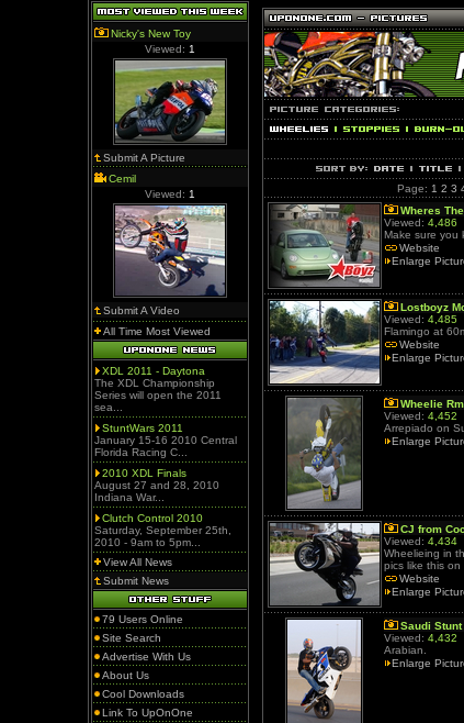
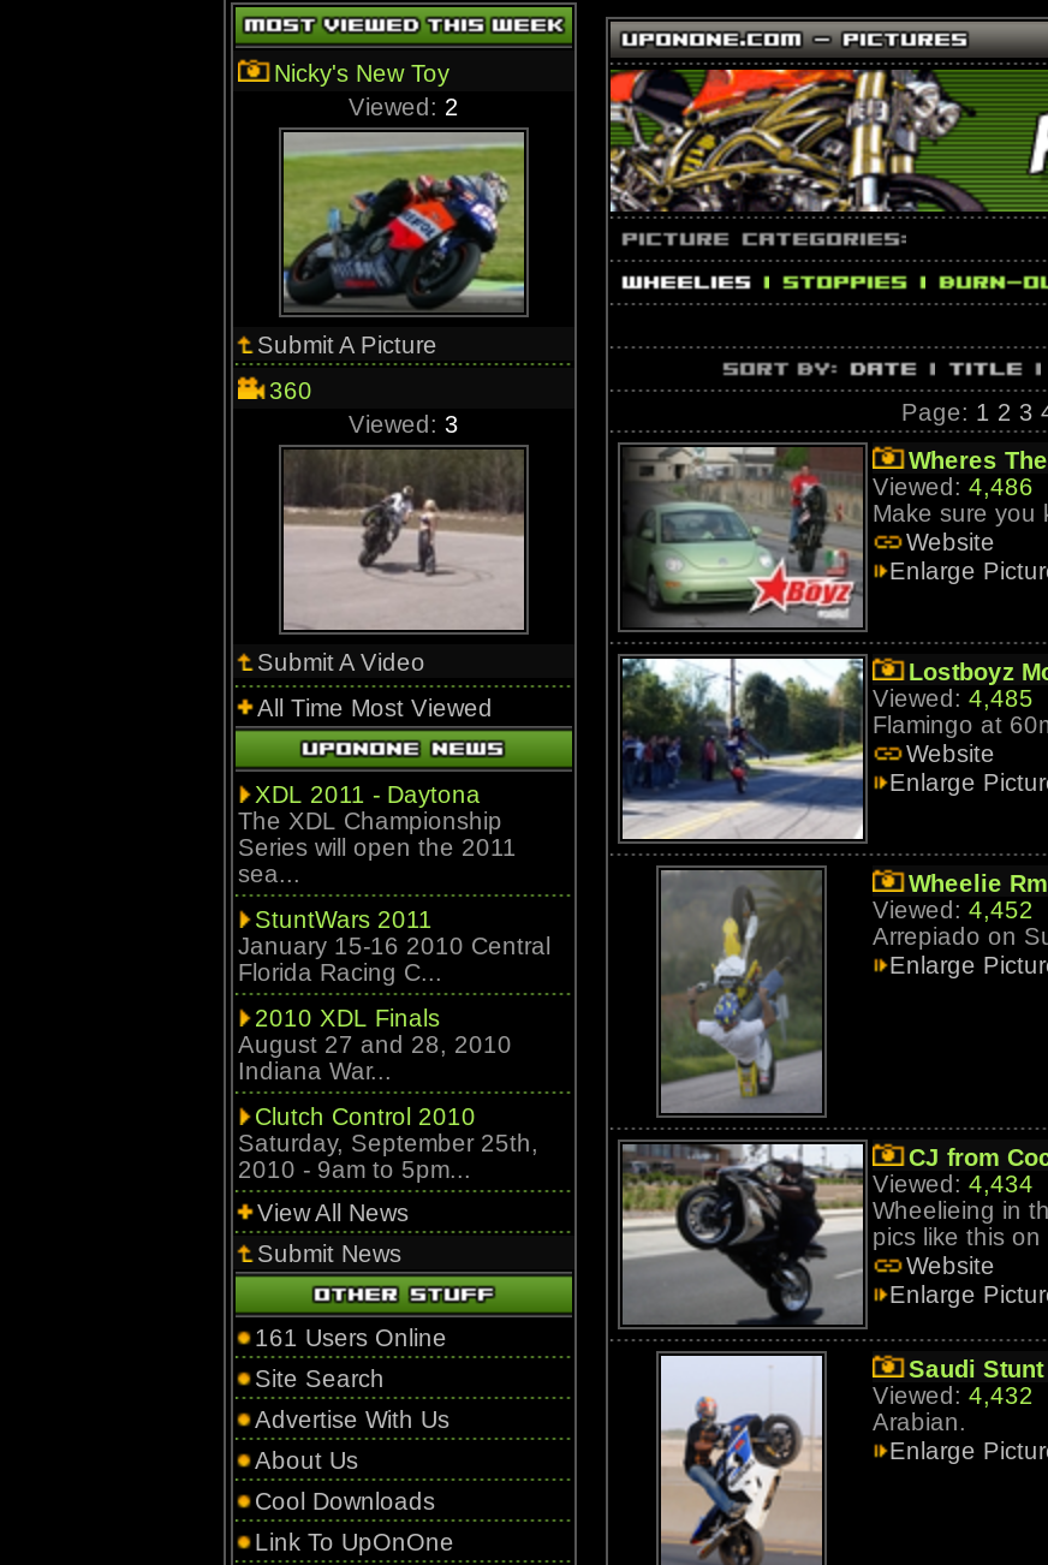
[145,43,195,55] Viewed: 1 -> [349,94,459,120] Viewed: 2
[109,173,195,200] Cemil | Viewed: 1 -> [269,377,459,438] 360 | Viewed: 3
[115,204,226,296] [image] -> [284,450,524,632] [image]
[102,613,183,625] 79 Users Online -> [255,1325,447,1351] 161 Users Online

